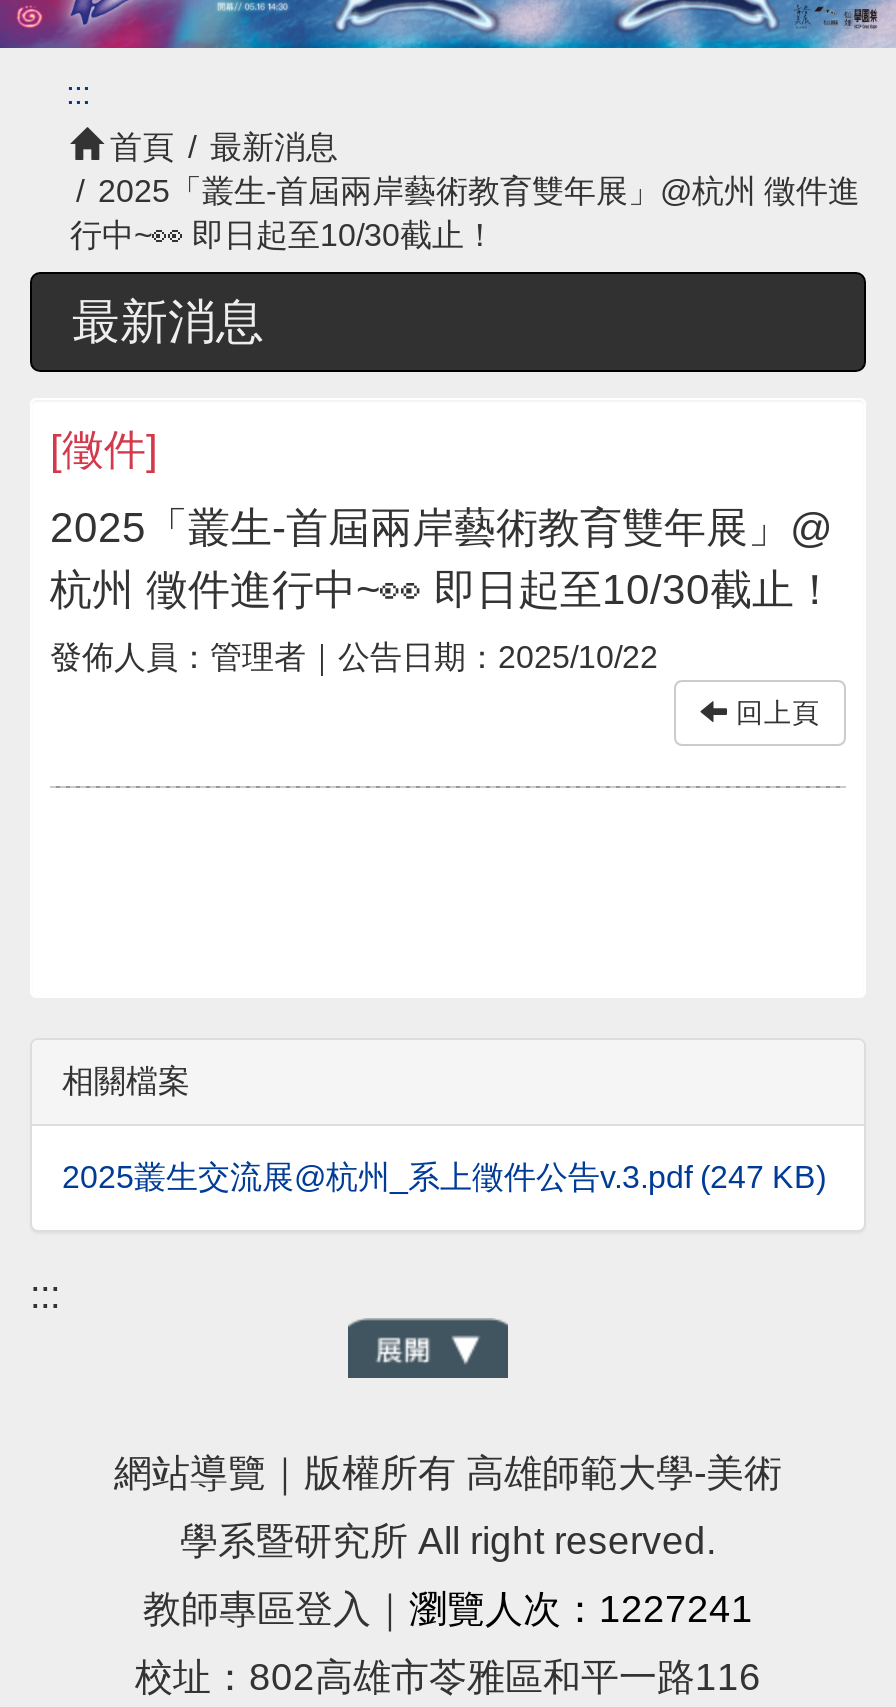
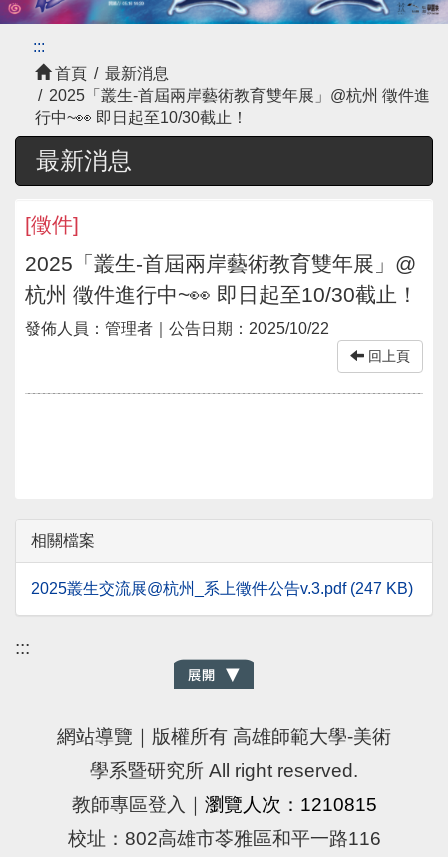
[143,1588,753,1630] 教師專區登入｜瀏覽人次：1227241 -> [71,794,376,815] 教師專區登入｜瀏覽人次：1210815

